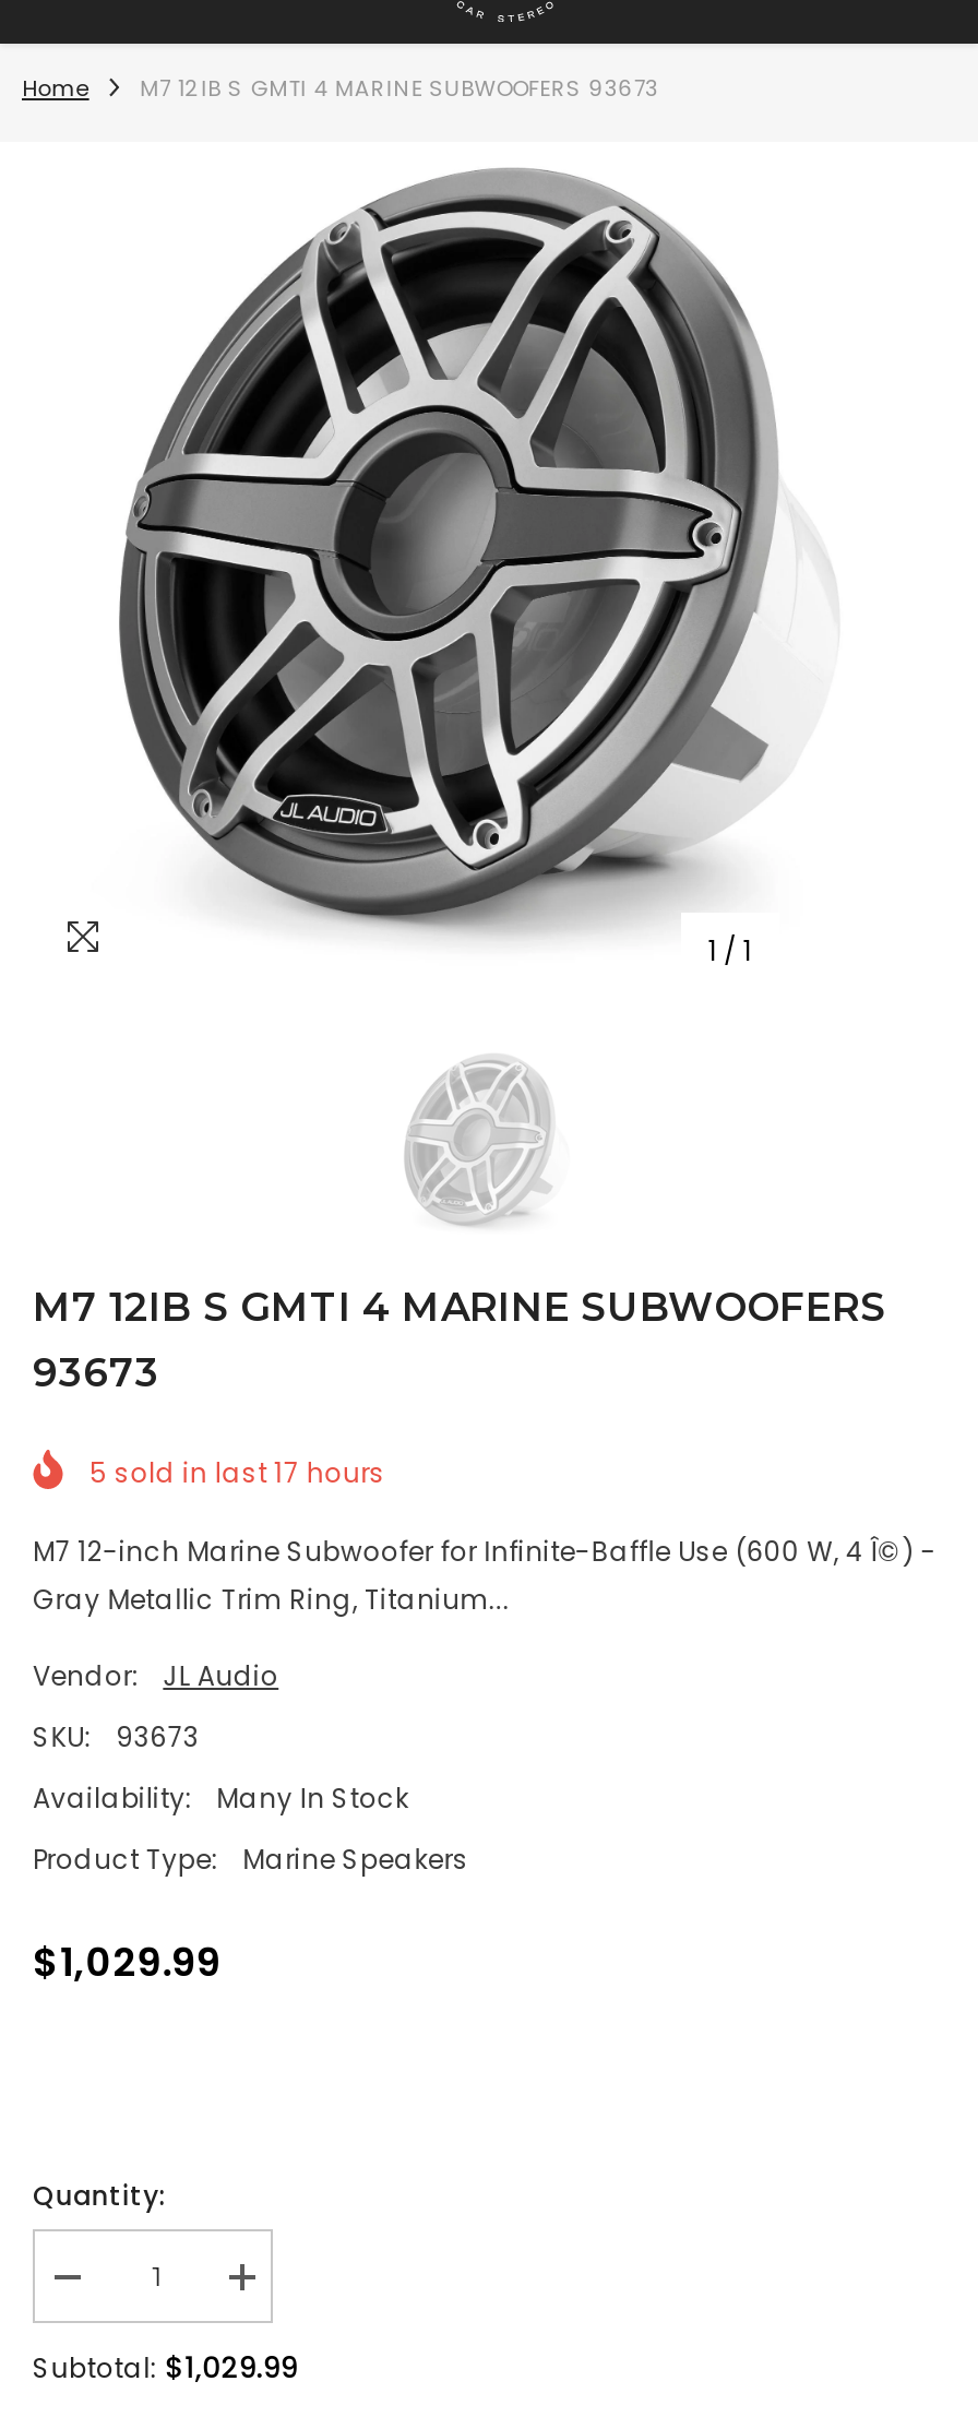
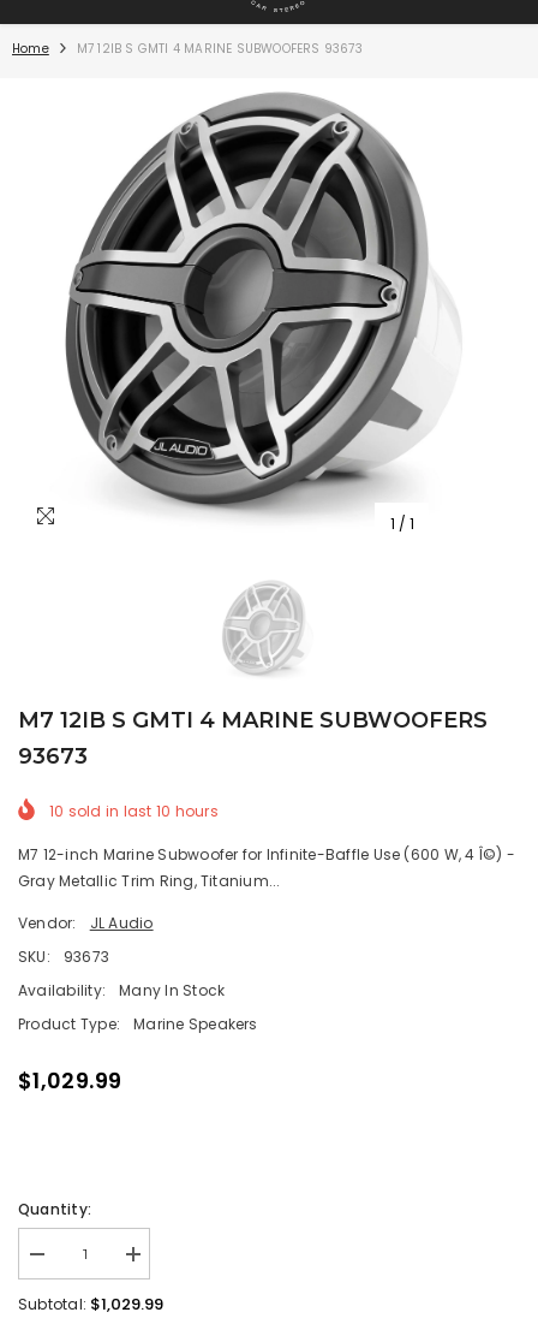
[90,1455,386,1492] 5 sold in last 17 hours -> [49,801,218,822] 10 sold in last 10 hours

